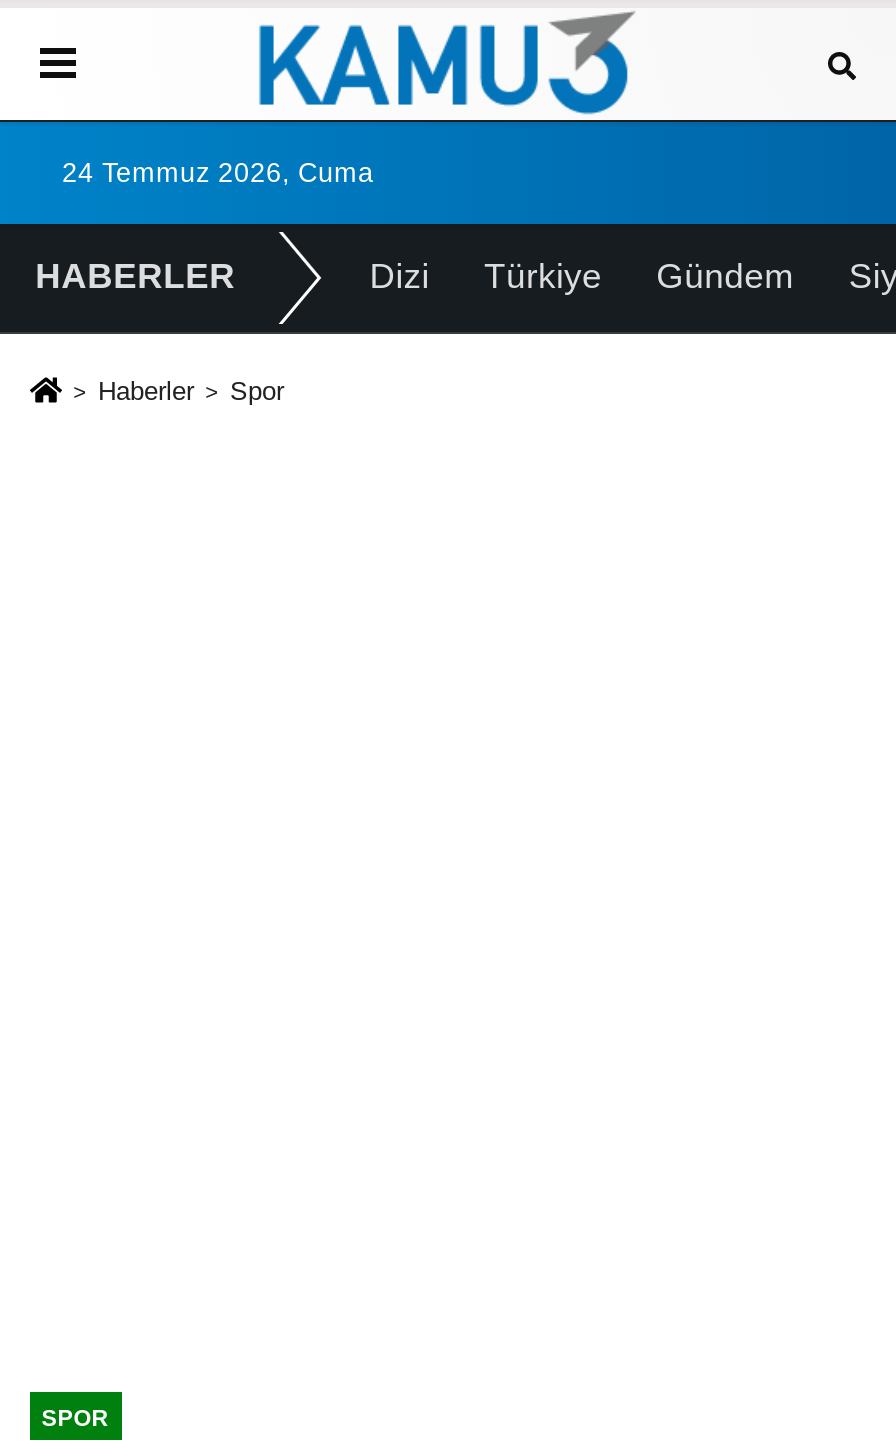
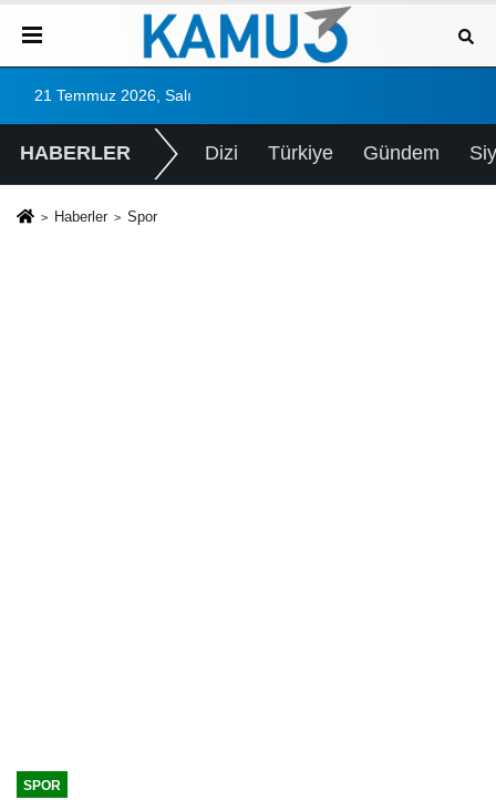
[62,158,374,188] 24 Temmuz 2026, Cuma -> [34,88,192,104] 21 Temmuz 2026, Salı

